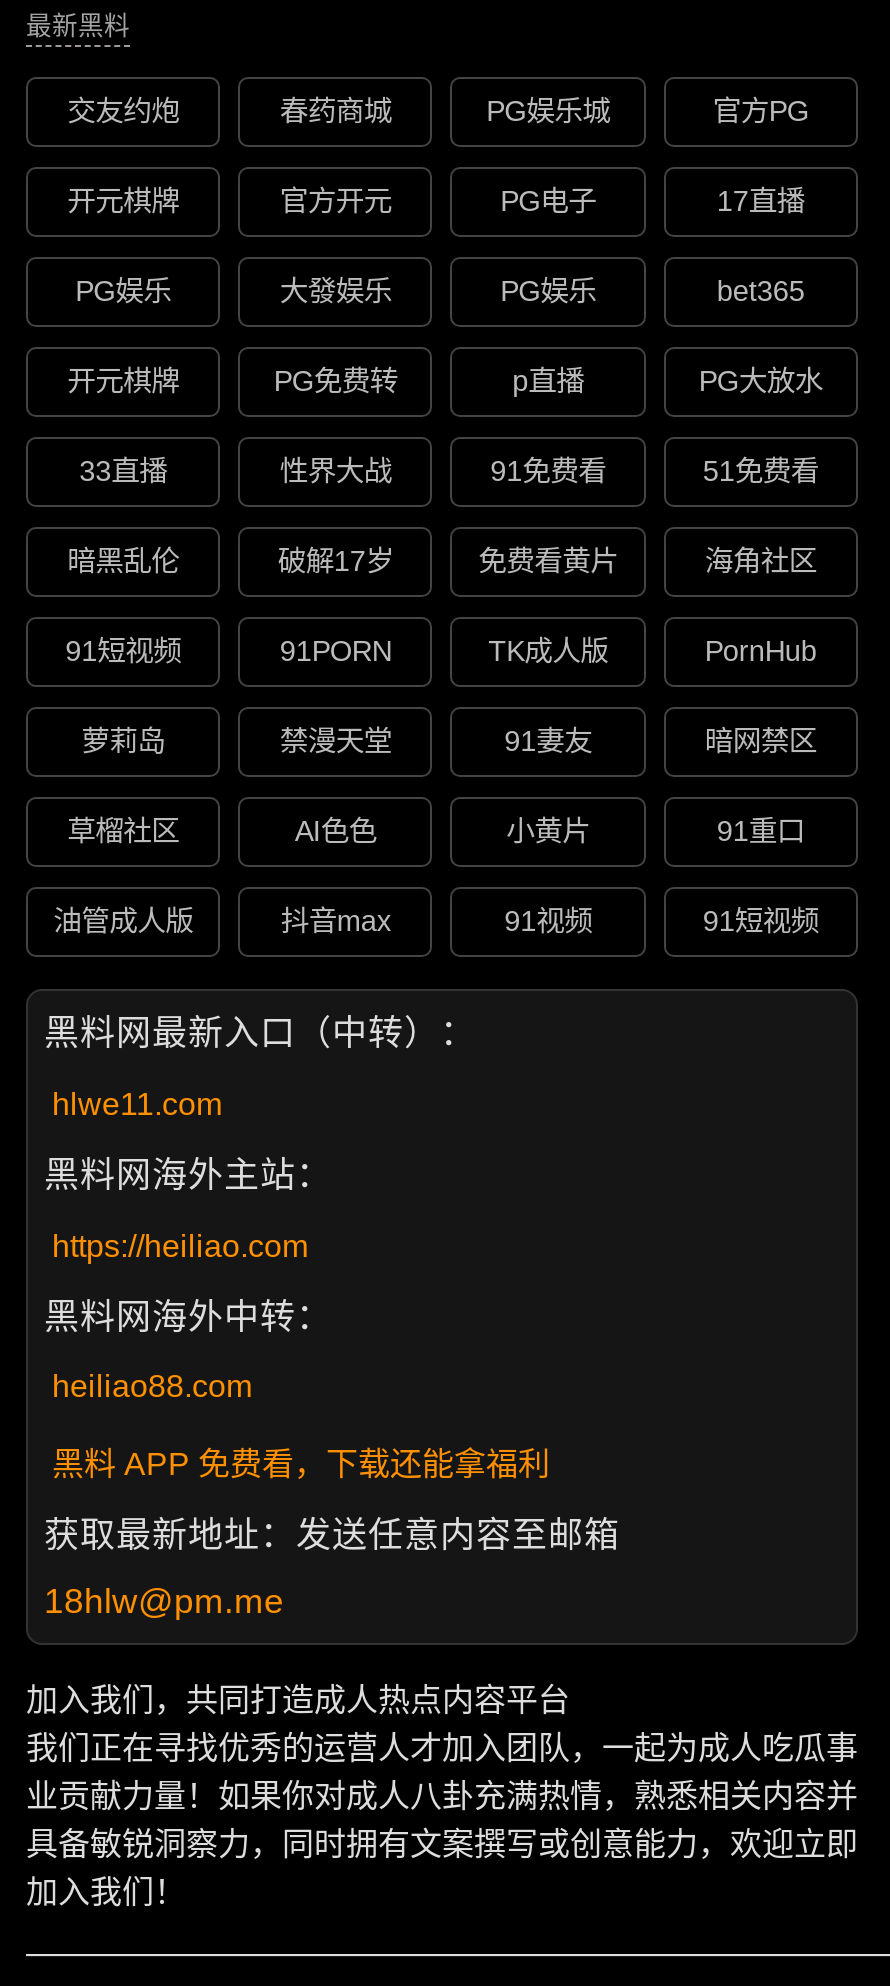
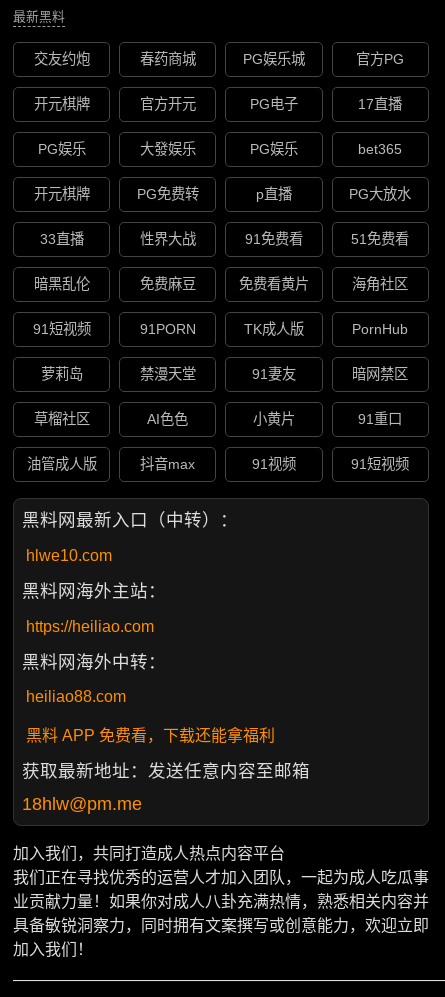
[278,546,394,578] 破解17岁 -> [140,276,196,292] 免费麻豆
[52,1087,222,1121] hlwe11.com -> [26,547,112,564] hlwe10.com

